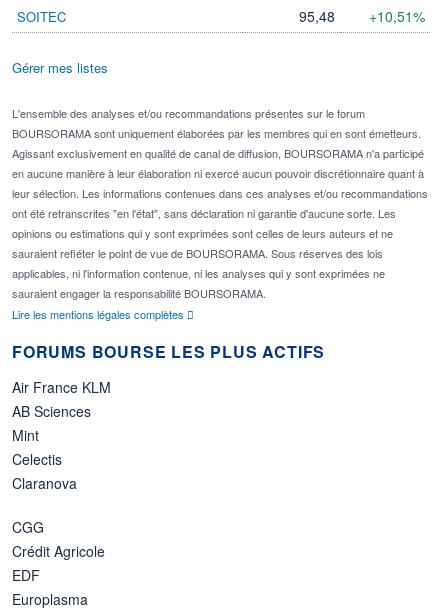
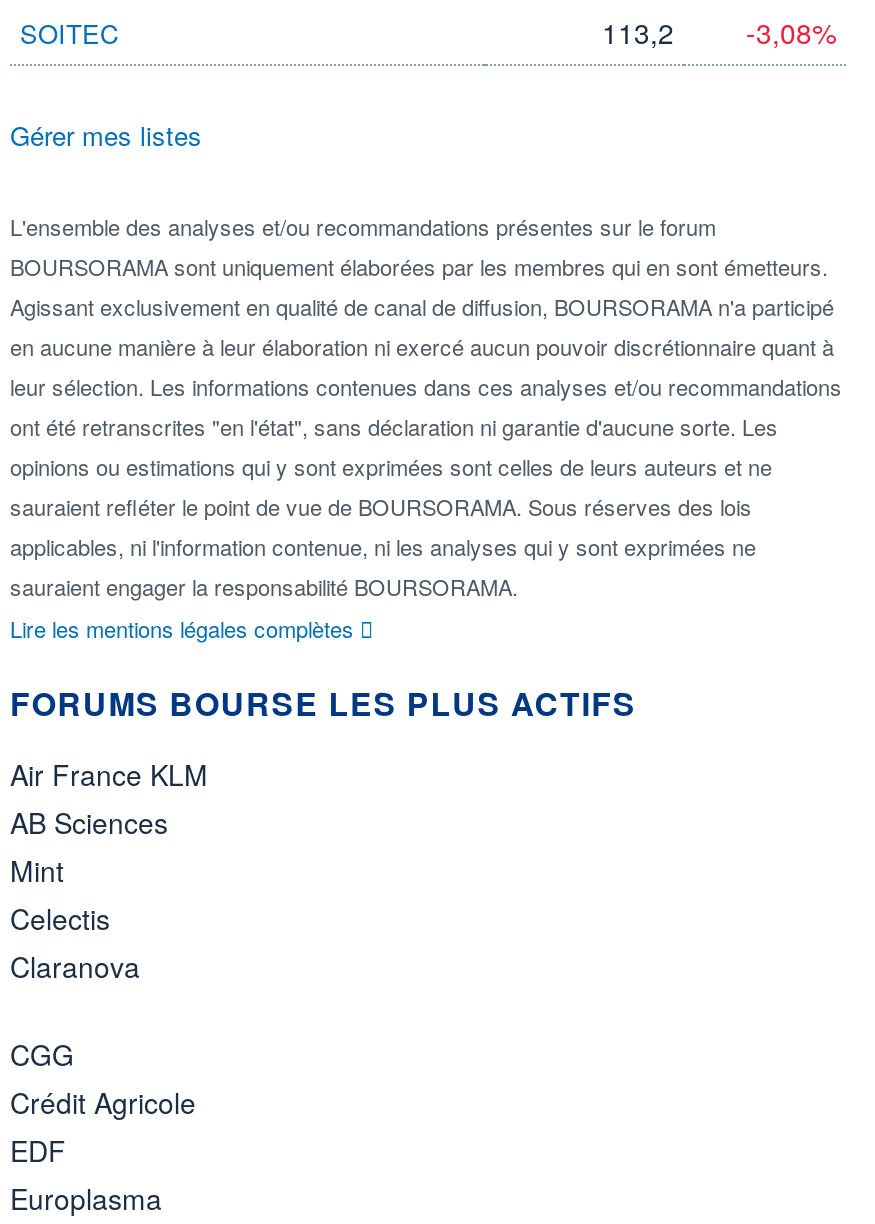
[299,6,335,26] 95,48 -> [602,12,674,52] 113,2
[369,6,425,26] +10,51% -> [746,12,836,52] -3,08%

